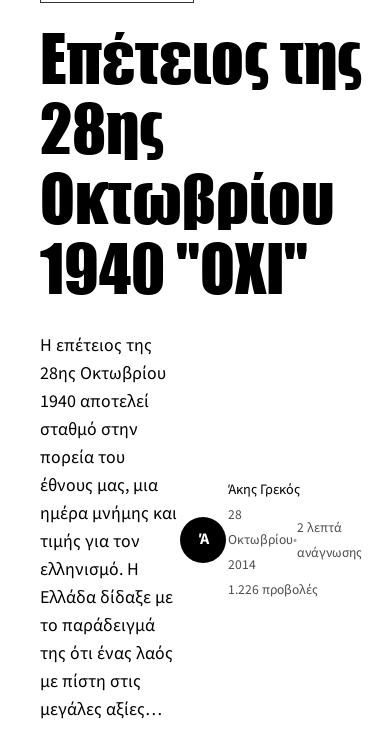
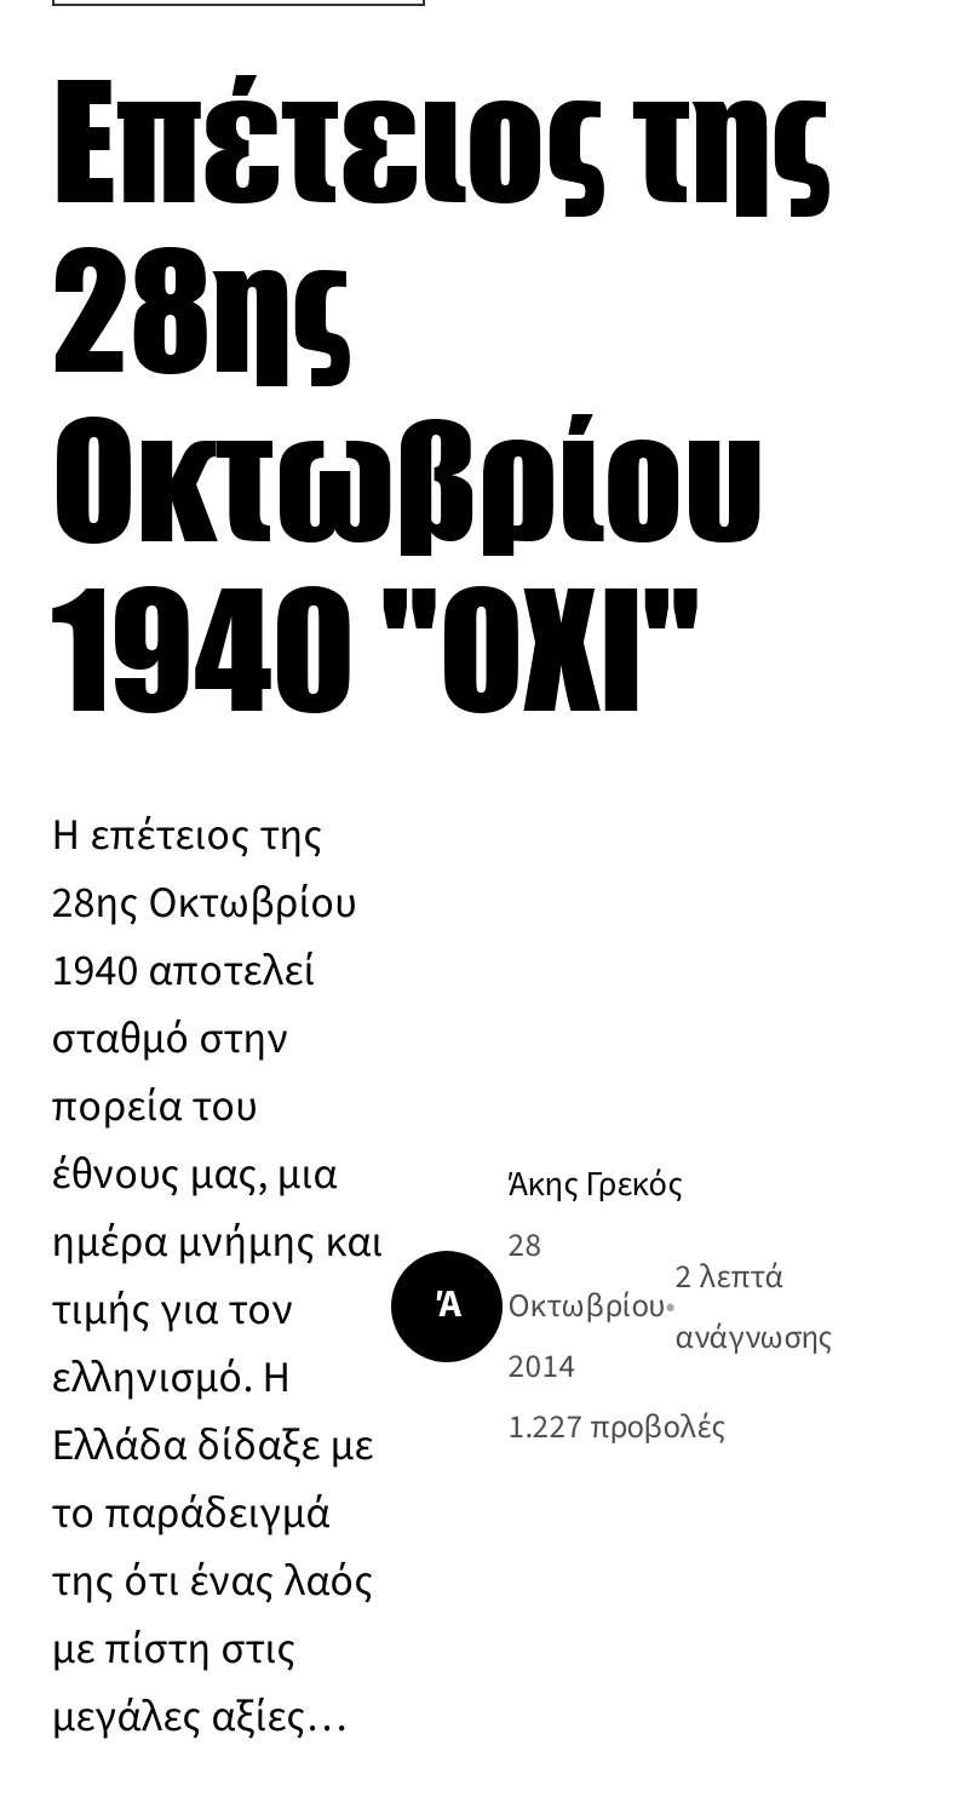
[228,580,318,599] 1.226 προβολές -> [508,1404,726,1450] 1.227 προβολές

